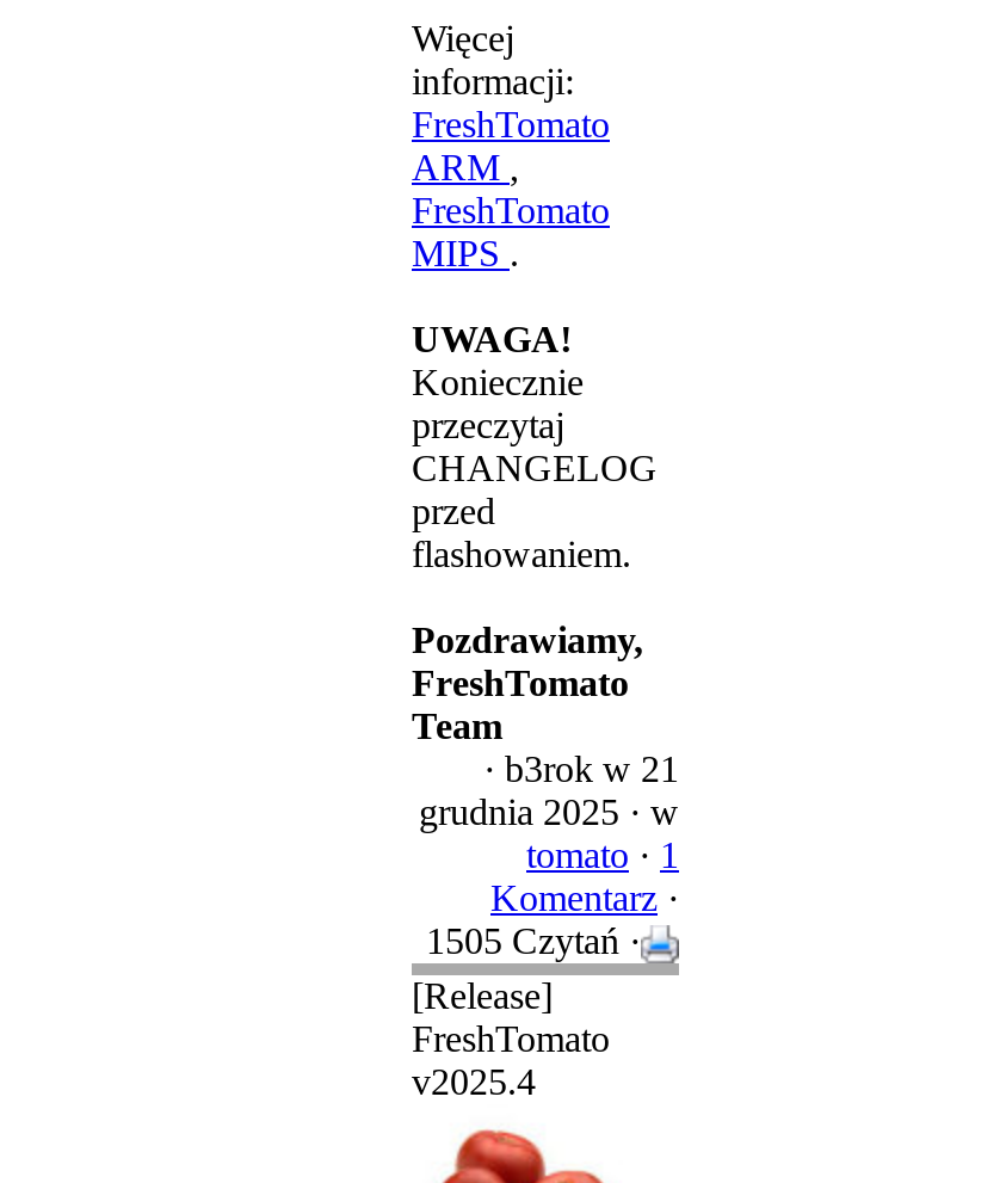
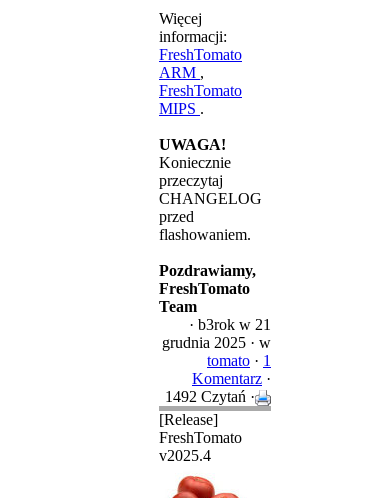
[426,920,641,961] 1505 Czytań · -> [165,388,255,405] 1492 Czytań ·

